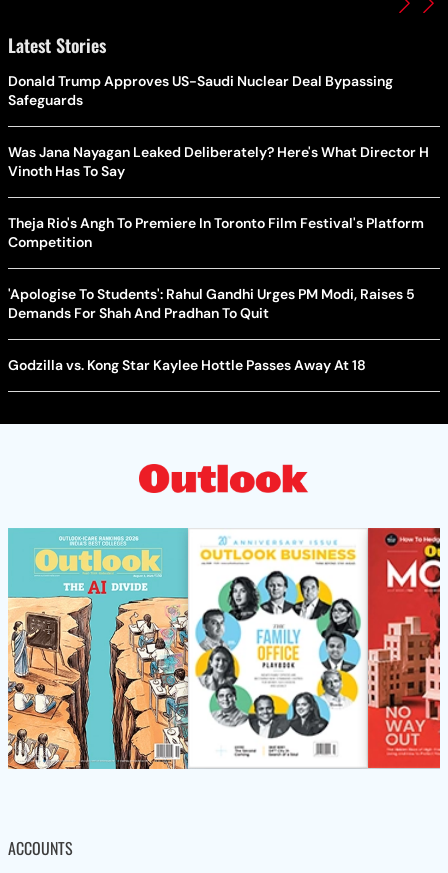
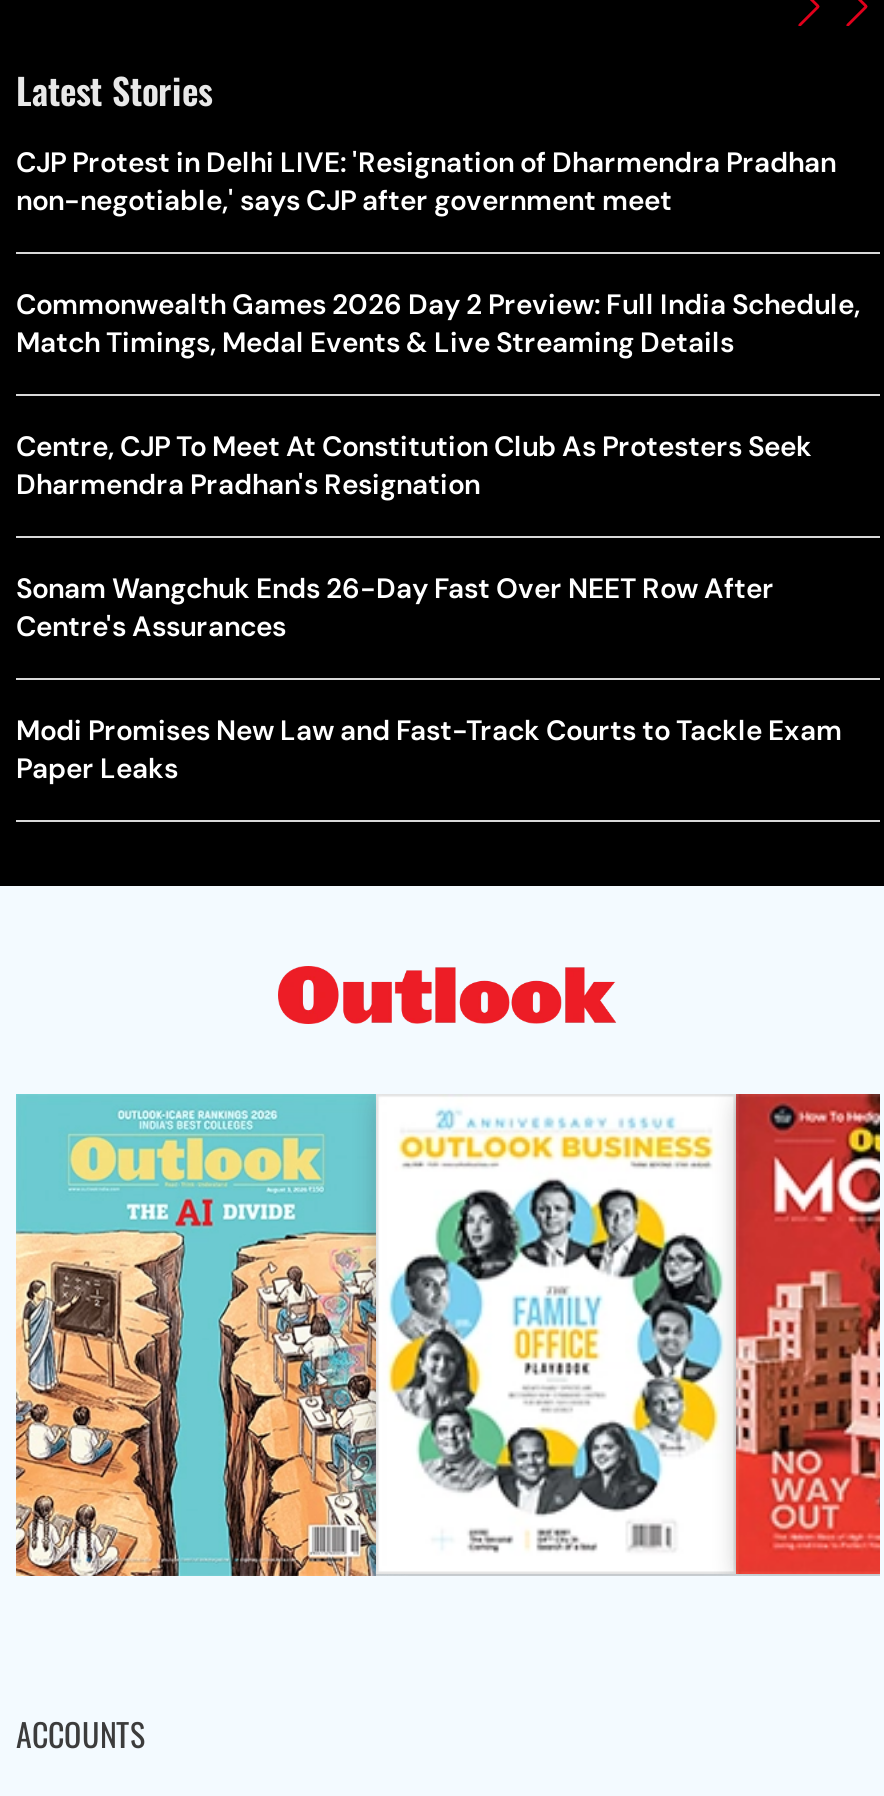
[8,72,393,109] Donald Trump Approves US-Saudi Nuclear Deal Bypassing | Safeguards -> [16,144,836,218] CJP Protest in Delhi LIVE: 'Resignation of Dharmendra Pradhan | non-negotiable,' says CJP after government meet
[8,143,429,180] Was Jana Nayagan Leaked Deliberately? Here's What Director H | Vinoth Has To Say -> [16,286,860,360] Commonwealth Games 2026 Day 2 Preview: Full India Schedule, | Match Timings, Medal Events & Live Streaming Details
[8,214,424,251] Theja Rio's Angh To Premiere In Toronto Film Festival's Platform | Competition -> [16,428,812,502] Centre, CJP To Meet At Constitution Club As Protesters Seek | Dharmendra Pradhan's Resignation
[8,285,415,322] 'Apologise To Students': Rahul Gandhi Urges PM Modi, Raises 5 | Demands For Shah And Pradhan To Quit -> [16,570,774,644] Sonam Wangchuk Ends 26-Day Fast Over NEET Row After | Centre's Assurances
[8,356,366,374] Godzilla vs. Kong Star Kaylee Hottle Passes Away At 18 -> [16,712,842,786] Modi Promises New Law and Fast-Track Courts to Tackle Exam | Paper Leaks

